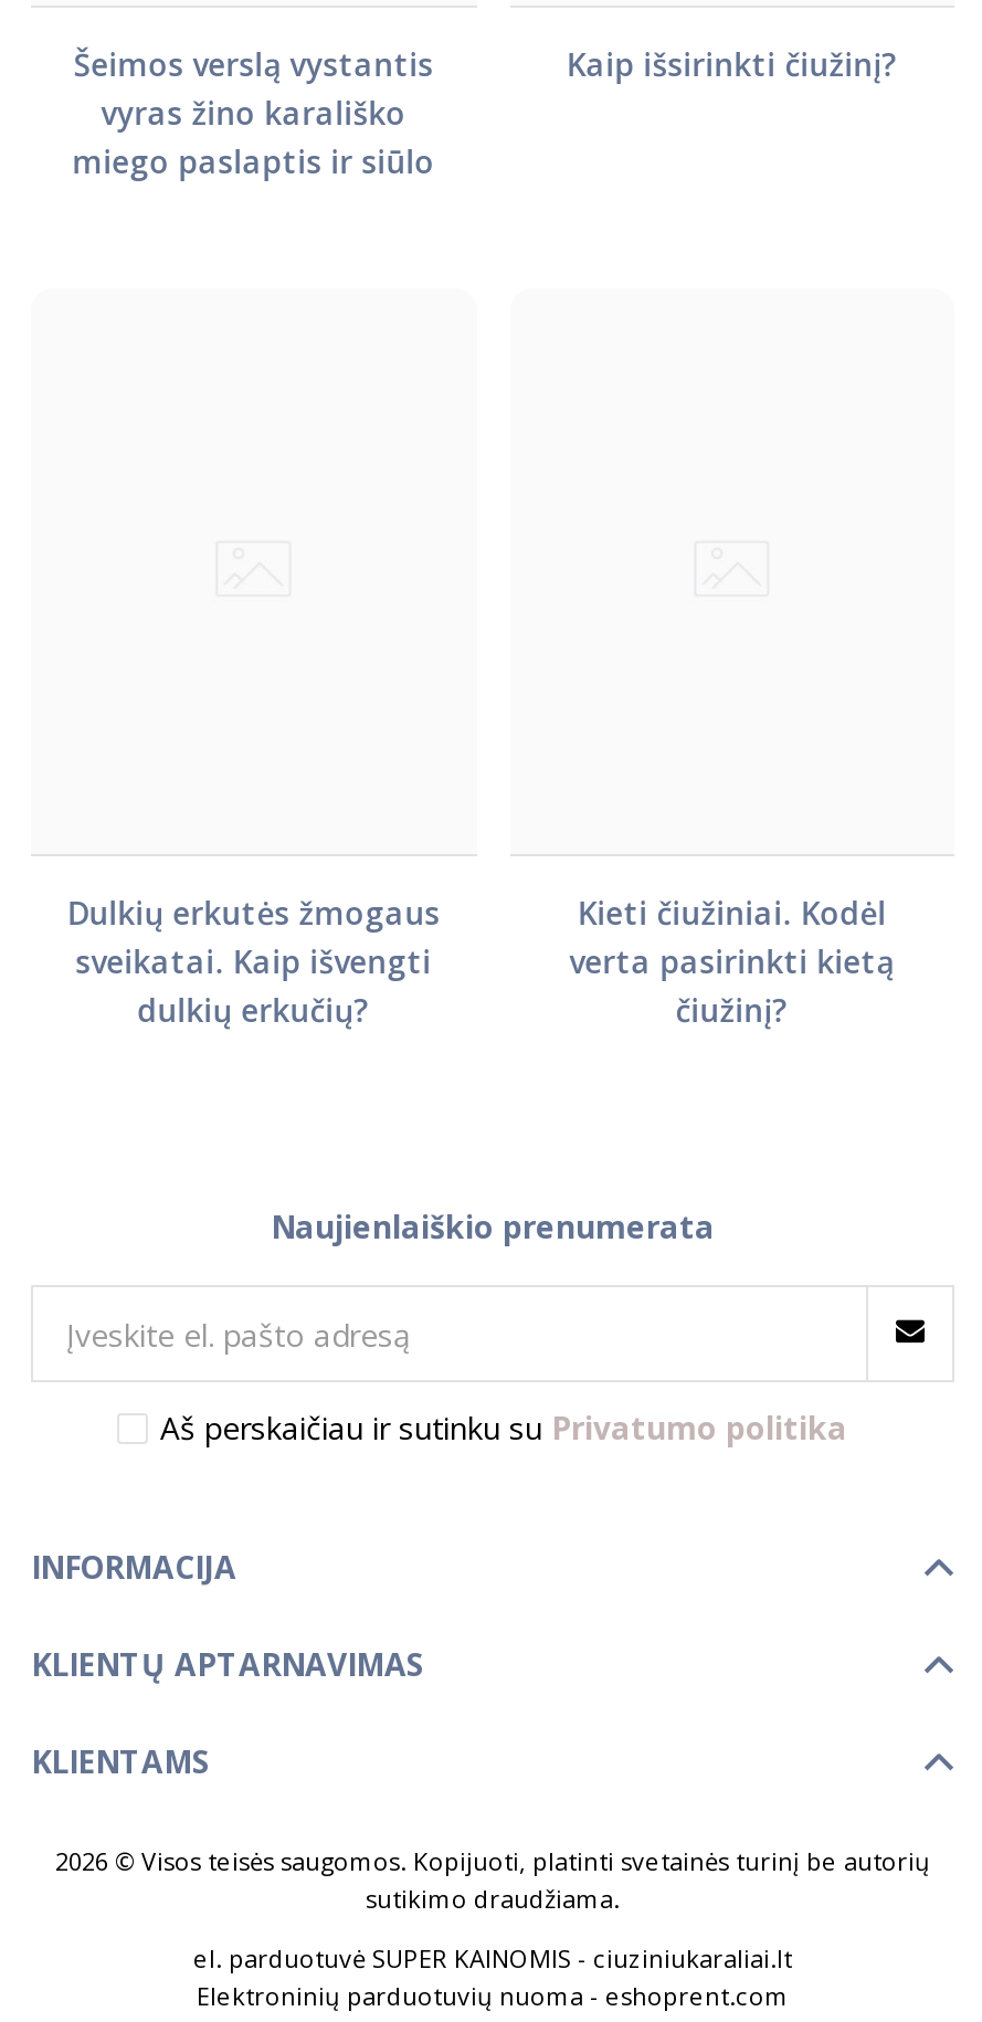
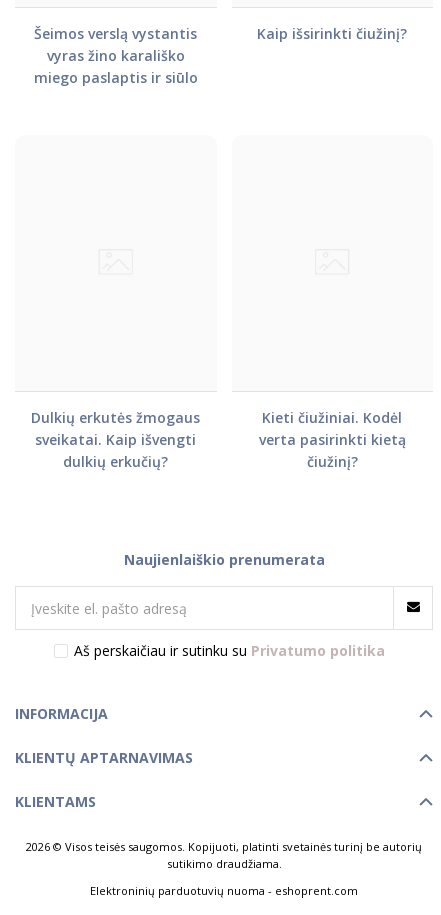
[193,1942,792,1976] el. parduotuvė SUPER KAINOMIS - ciuziniukaraliai.lt -> none

